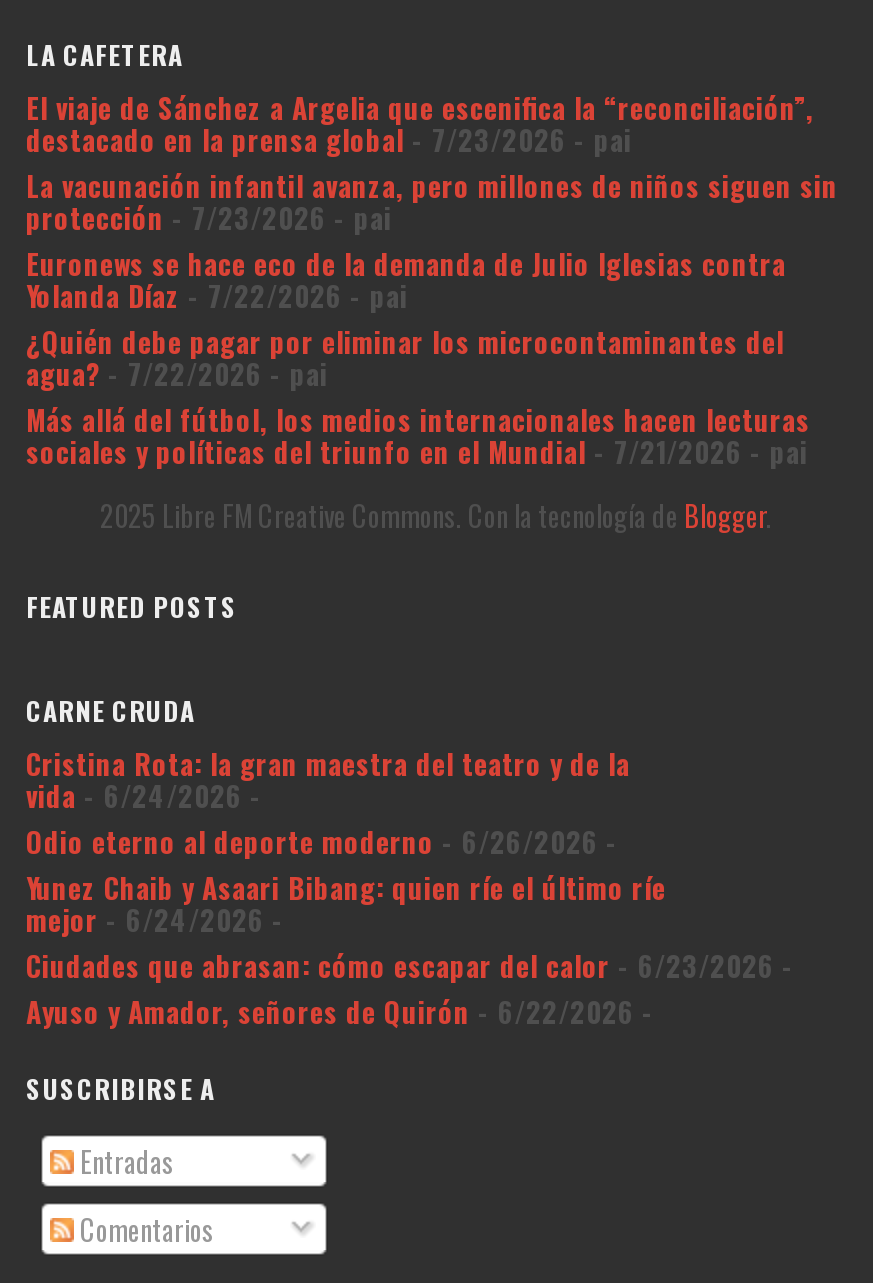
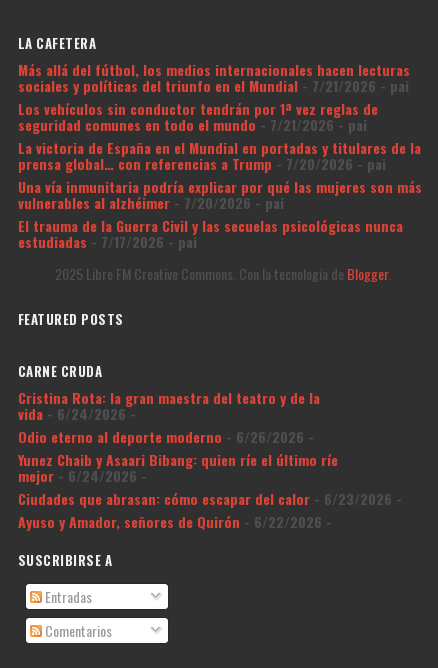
[26,86,838,394] El viaje de Sánchez a Argelia que escenifica la “reconciliación”, | destacado en la prensa global- 7/23/2026 - pai | La vacunación infantil avanza, pero millones de niños siguen sin | protección- 7/23/2026- pai | Euronews se hace eco de la demanda de Julio Iglesias contra | Yolanda Díaz - 7/22/2026- pai | ¿Quién debe pagar por eliminar los microcontaminantes del | agua?- 7/22/2026 - pai -> none
moved [26,398,810,472] -> [18,59,410,96]: Más allá del fútbol, los medios internacionales hacen lecturas | sociales y políticas del triunfo en el Mundial- 7/21/2026- pai
none -> [18,98,422,252] Los vehículos sin conductor tendrán por 1ª vez reglas de | seguridad comunes en todo el mundo- 7/21/2026- pai | La victoria de España en el Mundial en portadas y titulares de la | prensa global… con referencias a Trump- 7/20/2026- pai | Una vía inmunitaria podría explicar por qué las mujeres son más | vulnerables al alzhéimer - 7/20/2026- pai | El trauma de la Guerra Civil y las secuelas psicológicas nunca | estudiadas- 7/17/2026- pai

